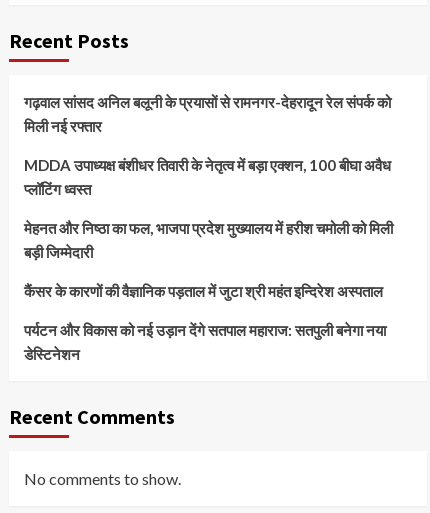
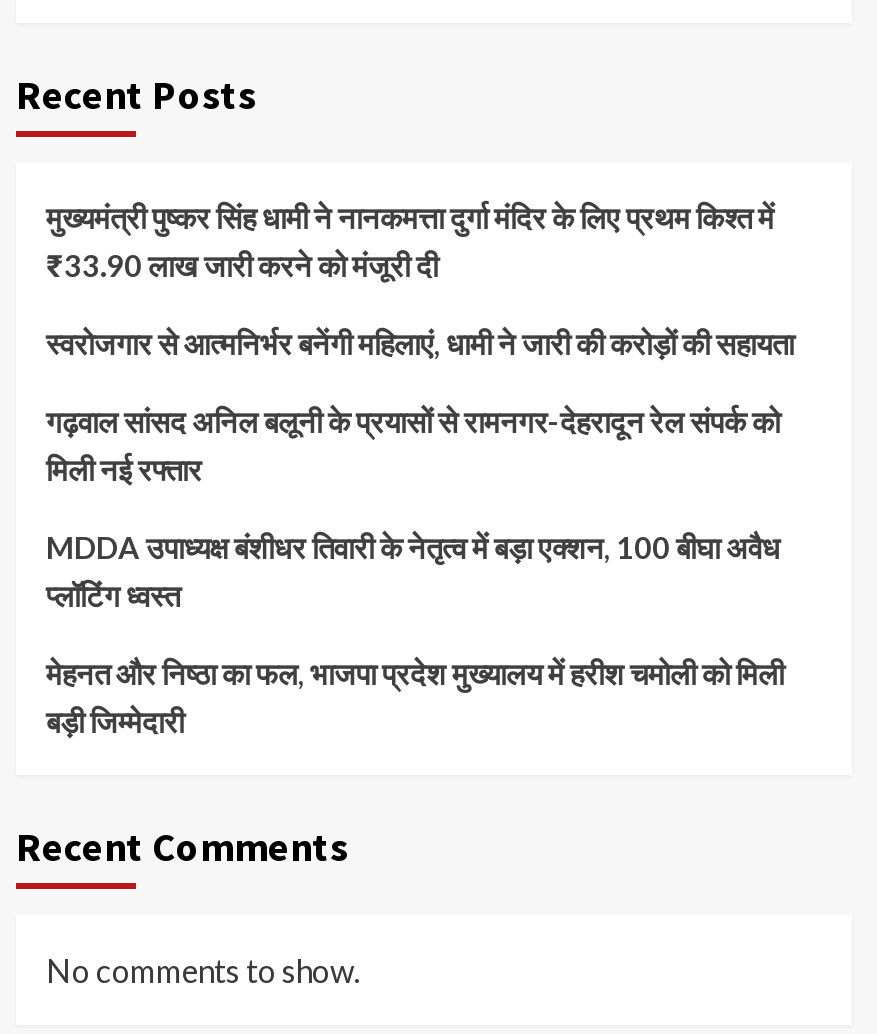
none -> [46,199,794,361] मुख्यमंत्री पुष्कर सिंह धामी ने नानकमत्ता दुर्गा मंदिर के लिए प्रथम किश्त में | ₹33.90 लाख जारी करने को मंजूरी दी | स्वरोजगार से आत्मनिर्भर बनेंगी महिलाएं, धामी ने जारी की करोड़ों की सहायता
moved [24,93,393,261] -> [46,403,784,739]: गढ़वाल सांसद अनिल बलूनी के प्रयासों से रामनगर-देहरादून रेल संपर्क को | मिली नई रफ्तार | MDDA उपाध्यक्ष बंशीधर तिवारी के नेतृत्व में बड़ा एक्शन, 100 बीघा अवैध | प्लॉटिंग ध्वस्त | मेहनत और निष्ठा का फल, भाजपा प्रदेश मुख्यालय में हरीश चमोली को मिली | बड़ी जिम्मेदारी
[24,282,386,363] कैंसर के कारणों की वैज्ञानिक पड़ताल में जुटा श्री महंत इन्दिरेश अस्पताल | पर्यटन और विकास को नई उड़ान देंगे सतपाल महाराज: सतपुली बनेगा नया | डेस्टिनेशन -> none

